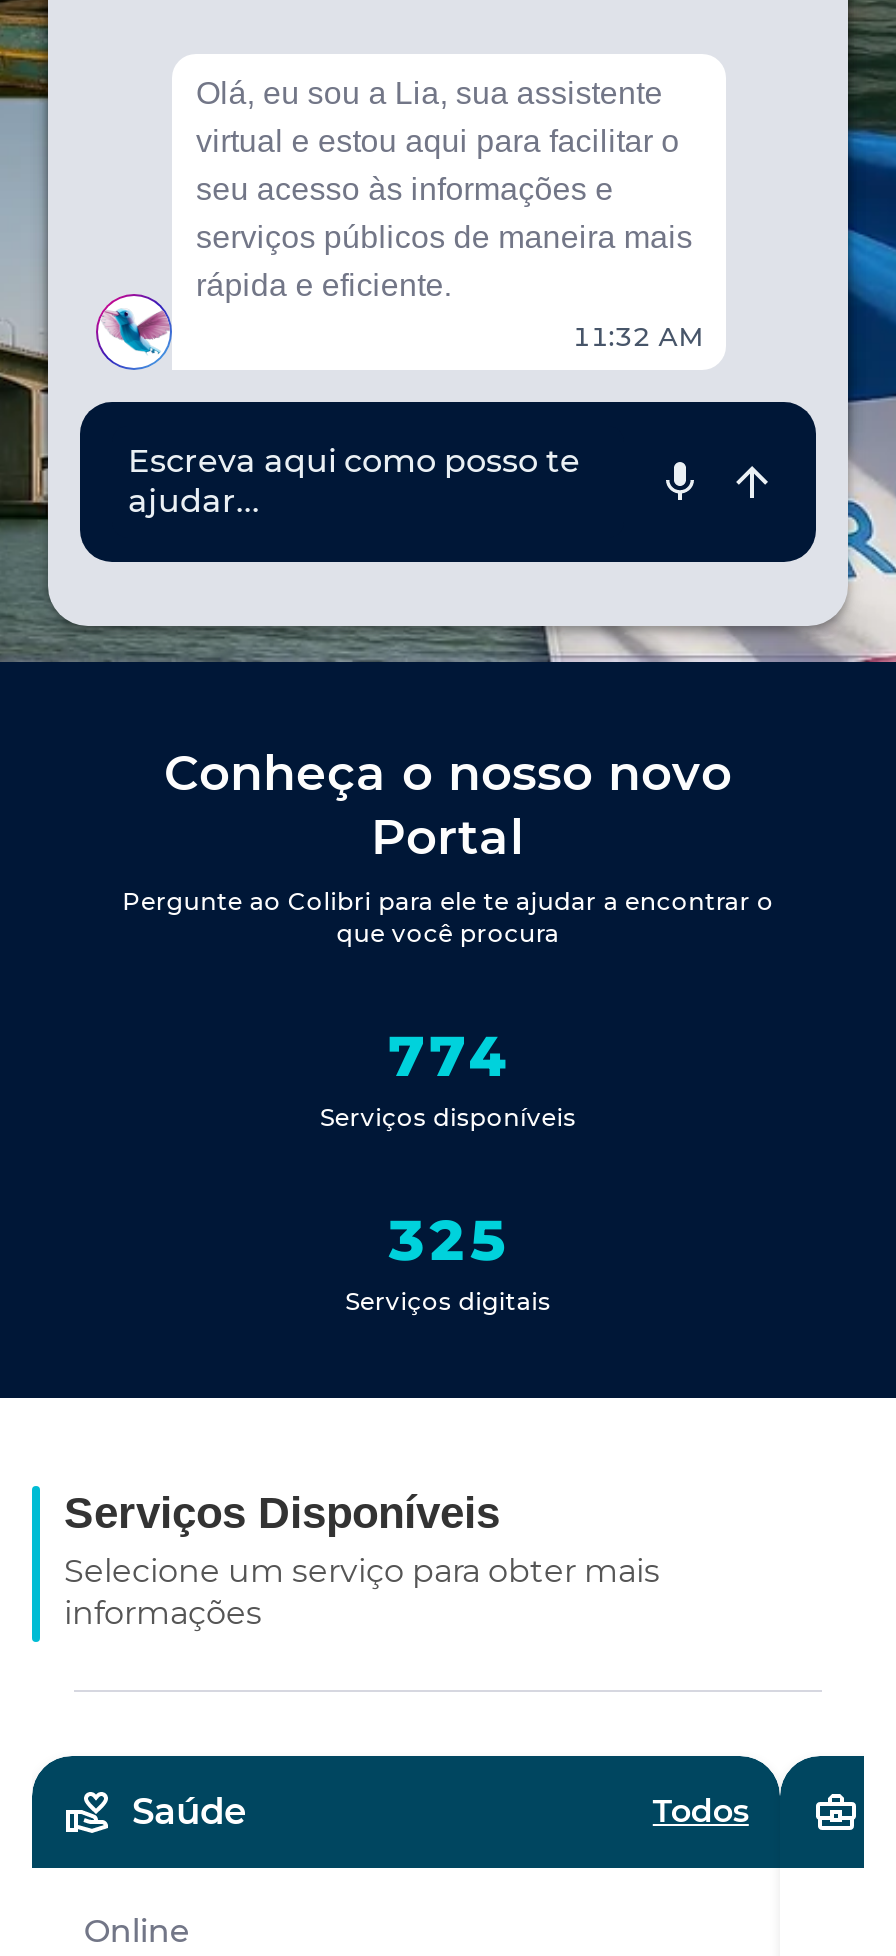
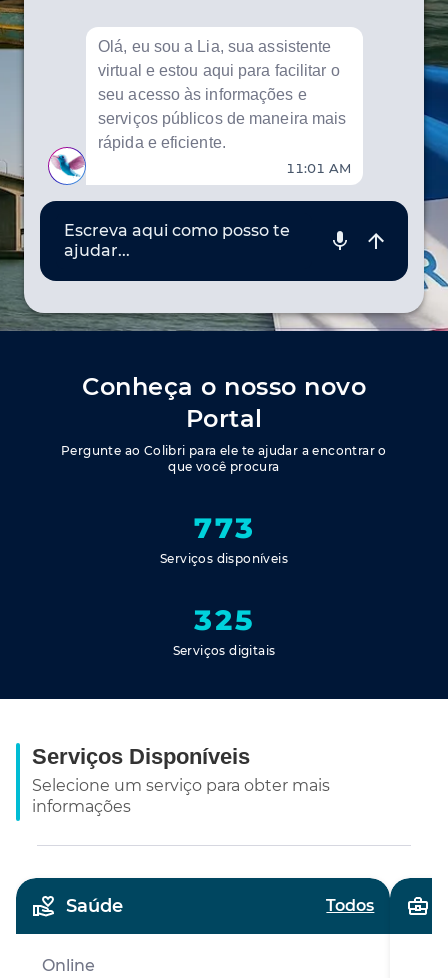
[572,320,702,352] 11:32 AM -> [286,160,351,176] 11:01 AM
[386,1022,510,1090] 774 -> [193,511,255,545] 773

